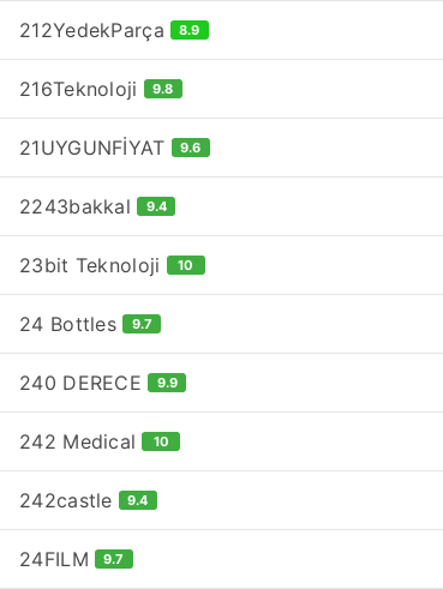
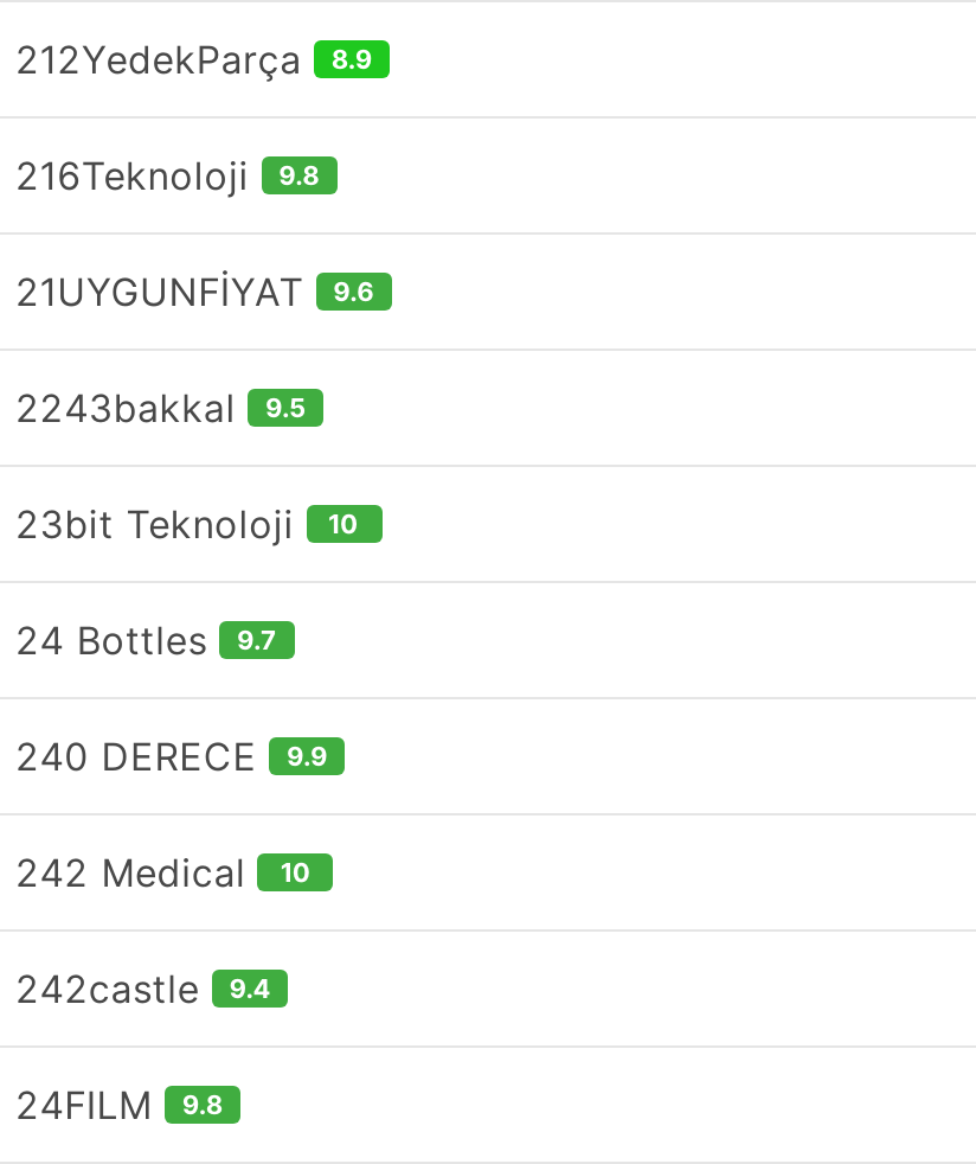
[19,194,166,218] 2243bakkal 9.4 -> [15,384,306,431] 2243bakkal 9.5
[19,547,124,571] 24FILM 9.7 -> [15,1081,222,1128] 24FILM 9.8

